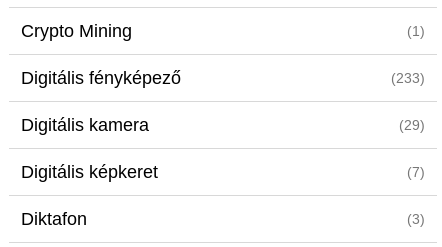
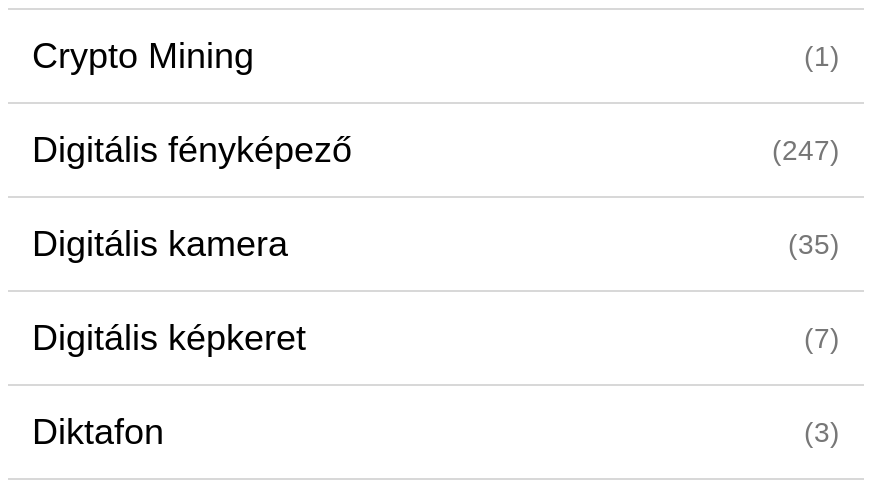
[391,70,425,86] (233) -> [772,134,840,166] (247)
[399,117,425,133] (29) -> [788,228,840,260] (35)

